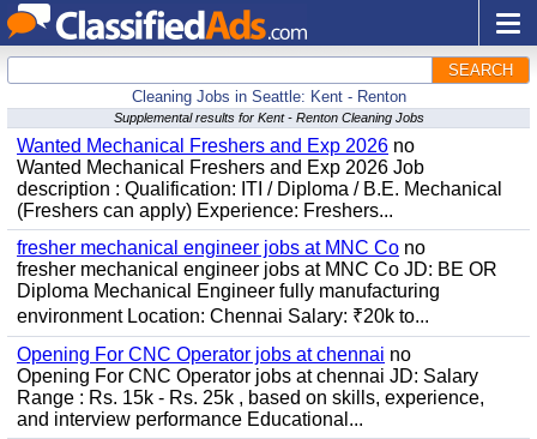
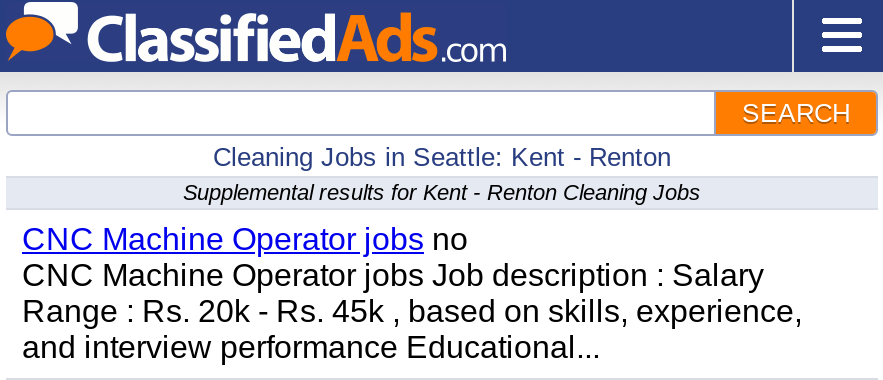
[17,136,502,408] Wanted Mechanical Freshers and Exp 2026 no | Wanted Mechanical Freshers and Exp 2026 Job | description : Qualification: ITI / Diploma / B.E. Mechanical | (Freshers can apply) Experience: Freshers... | fresher mechanical engineer jobs at MNC Co no | fresher mechanical engineer jobs at MNC Co JD: BE OR | Diploma Mechanical Engineer fully manufacturing | environment Location: Chennai Salary: ₹20k to... | Opening For CNC Operator jobs at chennai no | Opening For CNC Operator jobs at chennai JD: Salary | Range : Rs. 15k - Rs. 25k , based on skills, experience, -> [22,222,802,328] CNC Machine Operator jobs no | CNC Machine Operator jobs Job description : Salary | Range : Rs. 20k - Rs. 45k , based on skills, experience,

